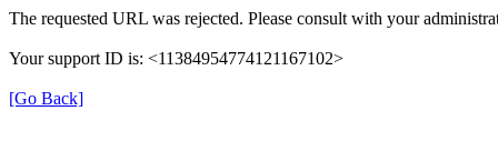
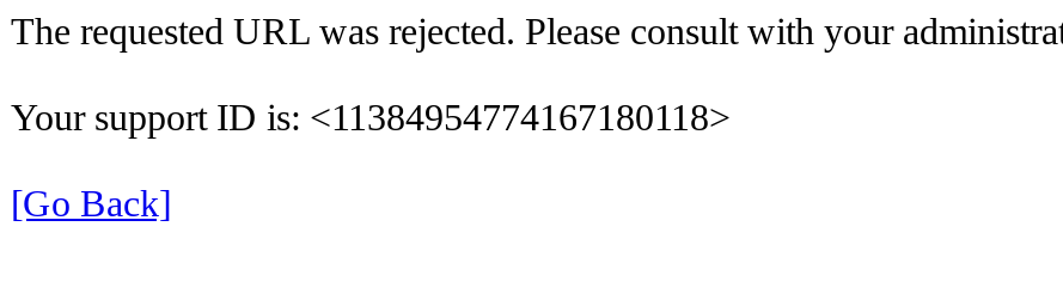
[9,49,343,68] Your support ID is: <11384954774121167102> -> [11,97,731,137] Your support ID is: <11384954774167180118>

